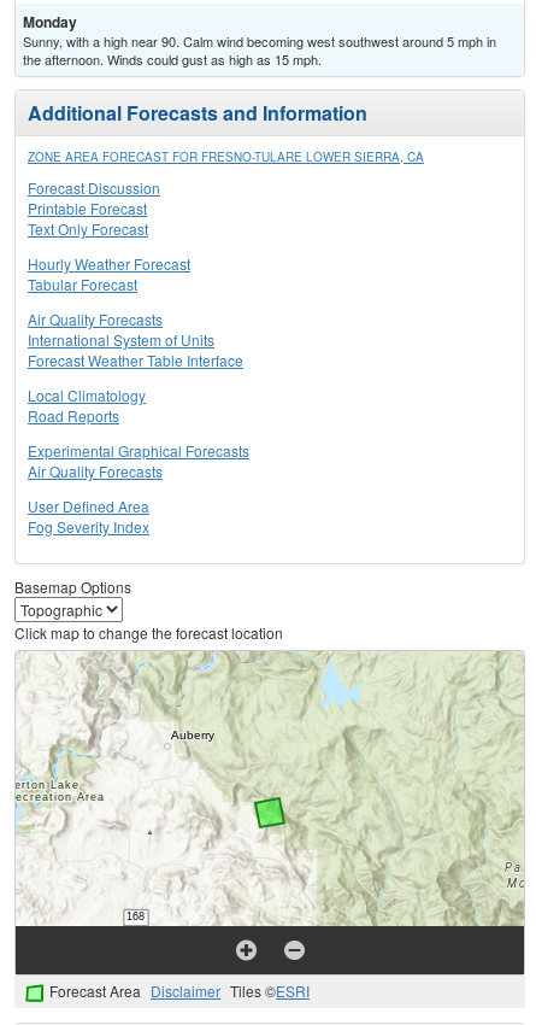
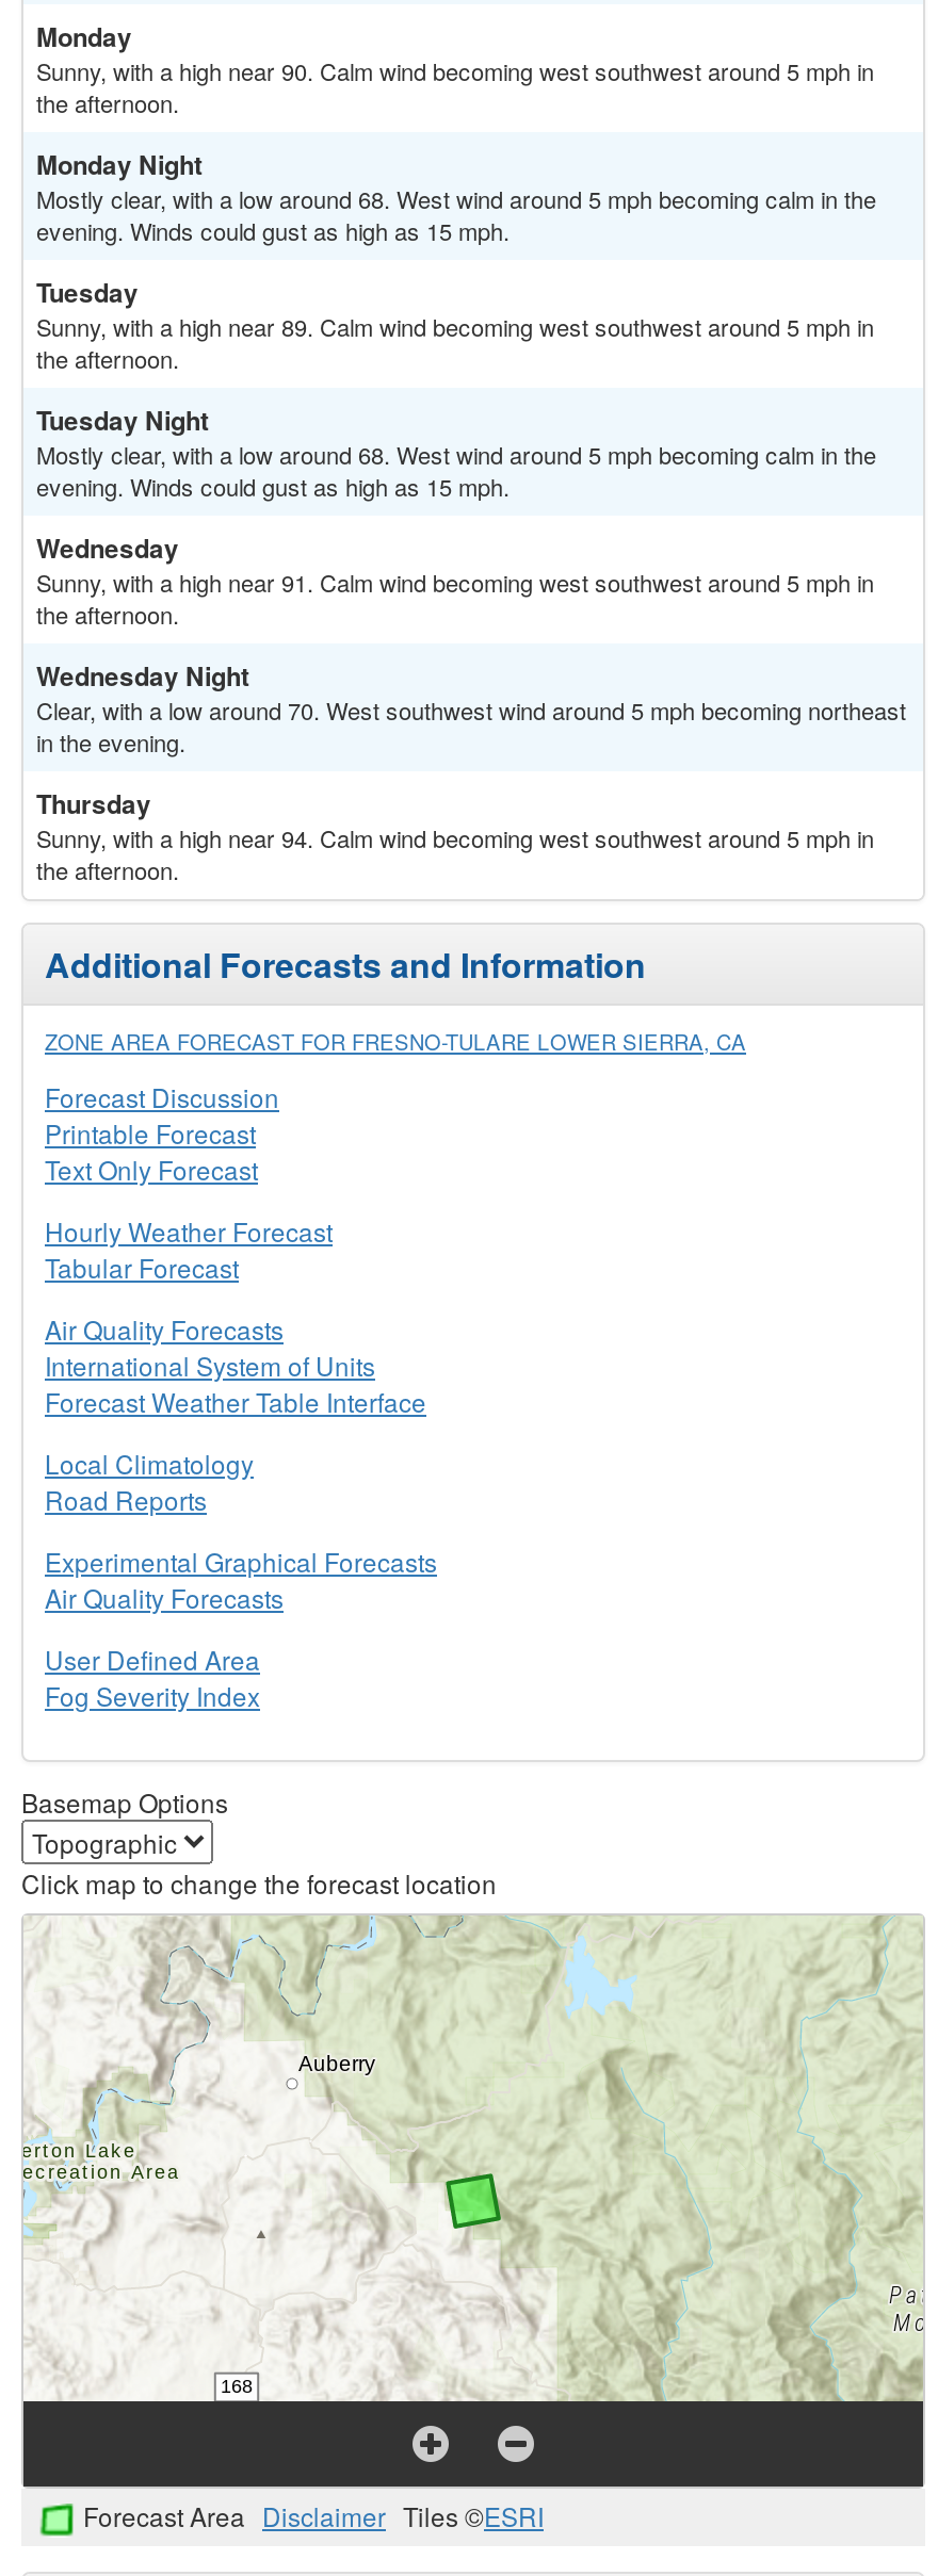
[23,49,322,69] the afternoon. Winds could gust as high as 15 mph. -> [36,85,906,886] the afternoon. | Monday Night | Mostly clear, with a low around 68. West wind around 5 mph becoming calm in the | evening. Winds could gust as high as 15 mph. | Tuesday | Sunny, with a high near 89. Calm wind becoming west southwest around 5 mph in | the afternoon. | Tuesday Night | Mostly clear, with a low around 68. West wind around 5 mph becoming calm in the | evening. Winds could gust as high as 15 mph. | Wednesday | Sunny, with a high near 91. Calm wind becoming west southwest around 5 mph in | the afternoon. | Wednesday Night | Clear, with a low around 70. West southwest wind around 5 mph becoming northeast | in the evening. | Thursday | Sunny, with a high near 94. Calm wind becoming west southwest around 5 mph in | the afternoon.

